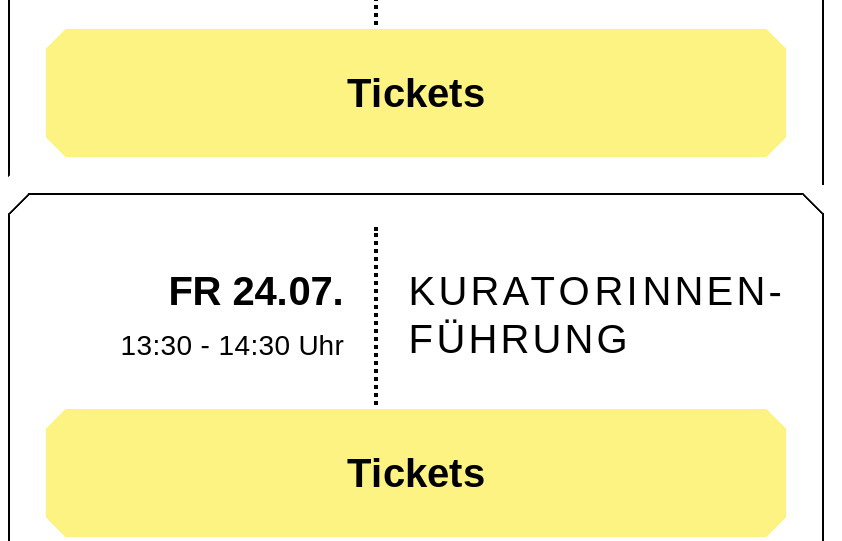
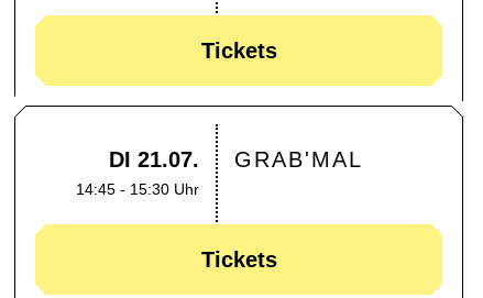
[121,269,345,361] FR 24.07. | 13:30 - 14:30 Uhr -> [76,148,199,198] DI 21.07. | 14:45 - 15:30 Uhr
[409,269,787,361] KURATORINNEN- | FÜHRUNG -> [235,148,363,172] GRAB'MAL

